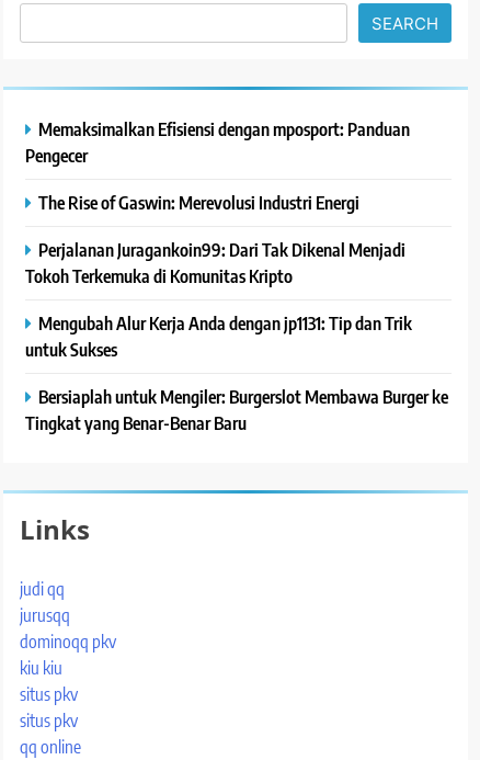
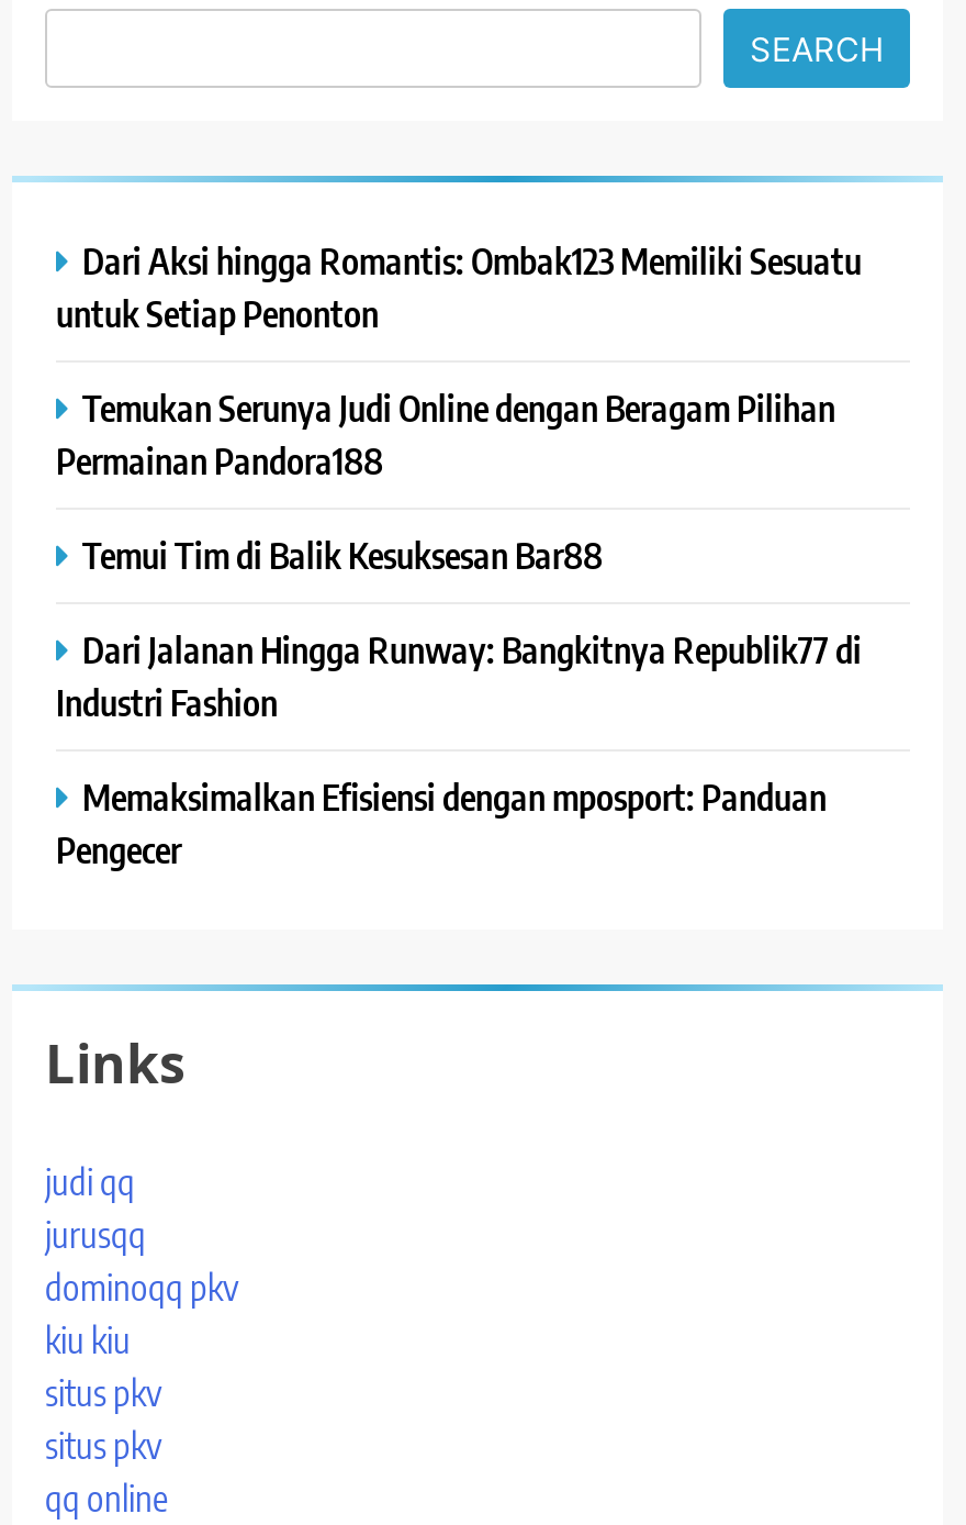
none -> [56,238,862,726] Dari Aksi hingga Romantis: Ombak123 Memiliki Sesuatu | untuk Setiap Penonton | Temukan Serunya Judi Online dengan Beragam Pilihan | Permainan Pandora188 | Temui Tim di Balik Kesuksesan Bar88 | Dari Jalanan Hingga Runway: Bangkitnya Republik77 di | Industri Fashion
moved [25,118,410,167] -> [56,774,827,873]: Memaksimalkan Efisiensi dengan mposport: Panduan | Pengecer
[25,191,448,435] The Rise of Gaswin: Merevolusi Industri Energi | Perjalanan Juragankoin99: Dari Tak Dikenal Menjadi | Tokoh Terkemuka di Komunitas Kripto | Mengubah Alur Kerja Anda dengan jp1131: Tip dan Trik | untuk Sukses | Bersiaplah untuk Mengiler: Burgerslot Membawa Burger ke | Tingkat yang Benar-Benar Baru -> none

